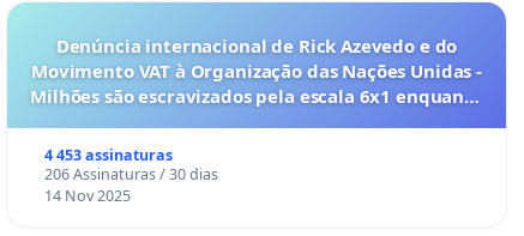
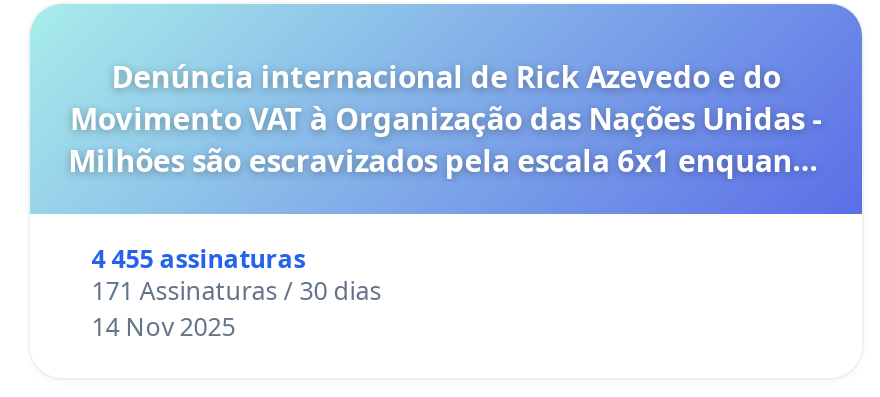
[44,145,172,165] 4 453 assinaturas -> [92,242,306,276] 4 455 assinaturas
[44,164,218,184] 206 Assinaturas / 30 dias -> [92,274,382,308] 171 Assinaturas / 30 dias

